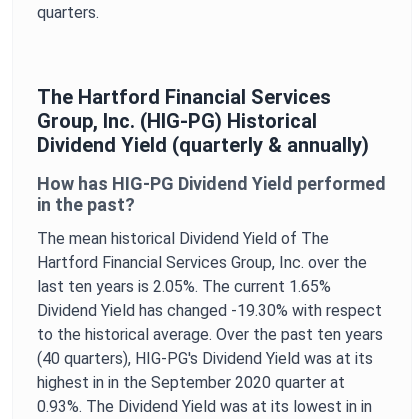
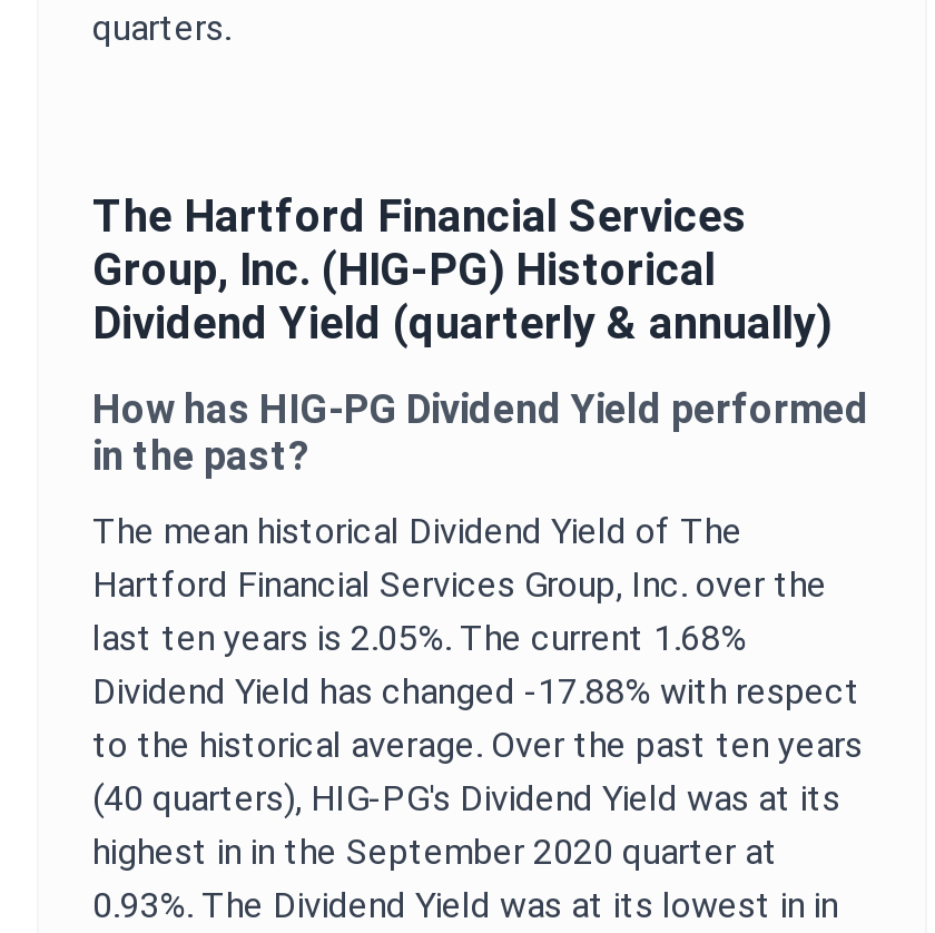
[37,277,331,296] last ten years is 2.05%. The current 1.65% -> [92,617,747,659] last ten years is 2.05%. The current 1.68%
[37,301,382,320] Dividend Yield has changed -19.30% with respect -> [92,670,860,713] Dividend Yield has changed -17.88% with respect

